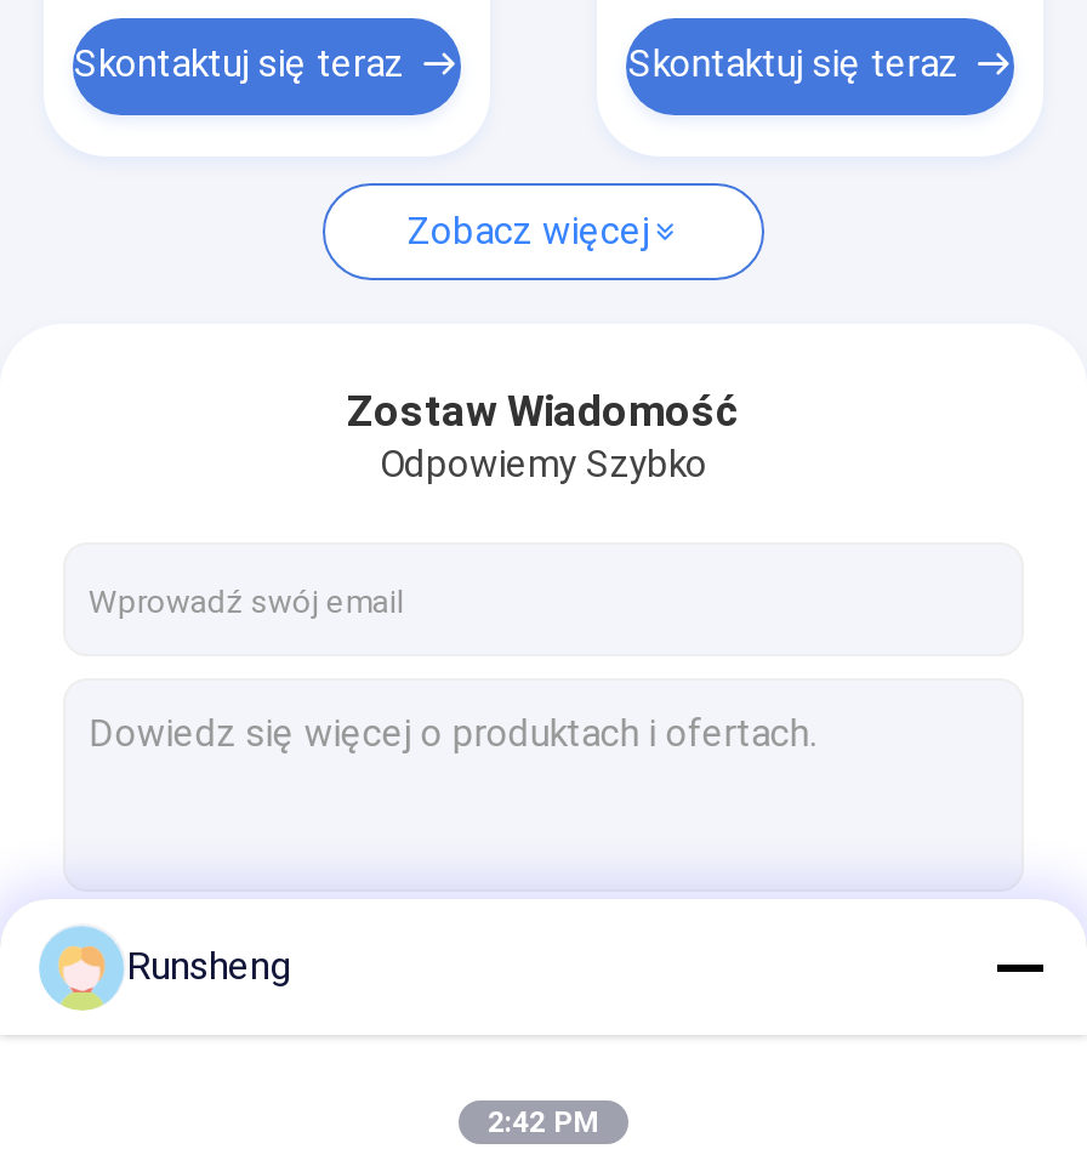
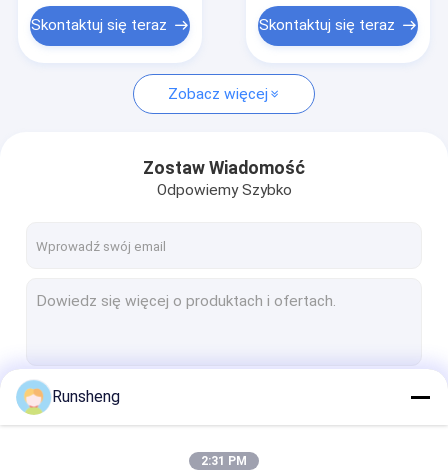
[488,1105,599,1139] 2:42 PM -> [201,454,247,468] 2:31 PM

